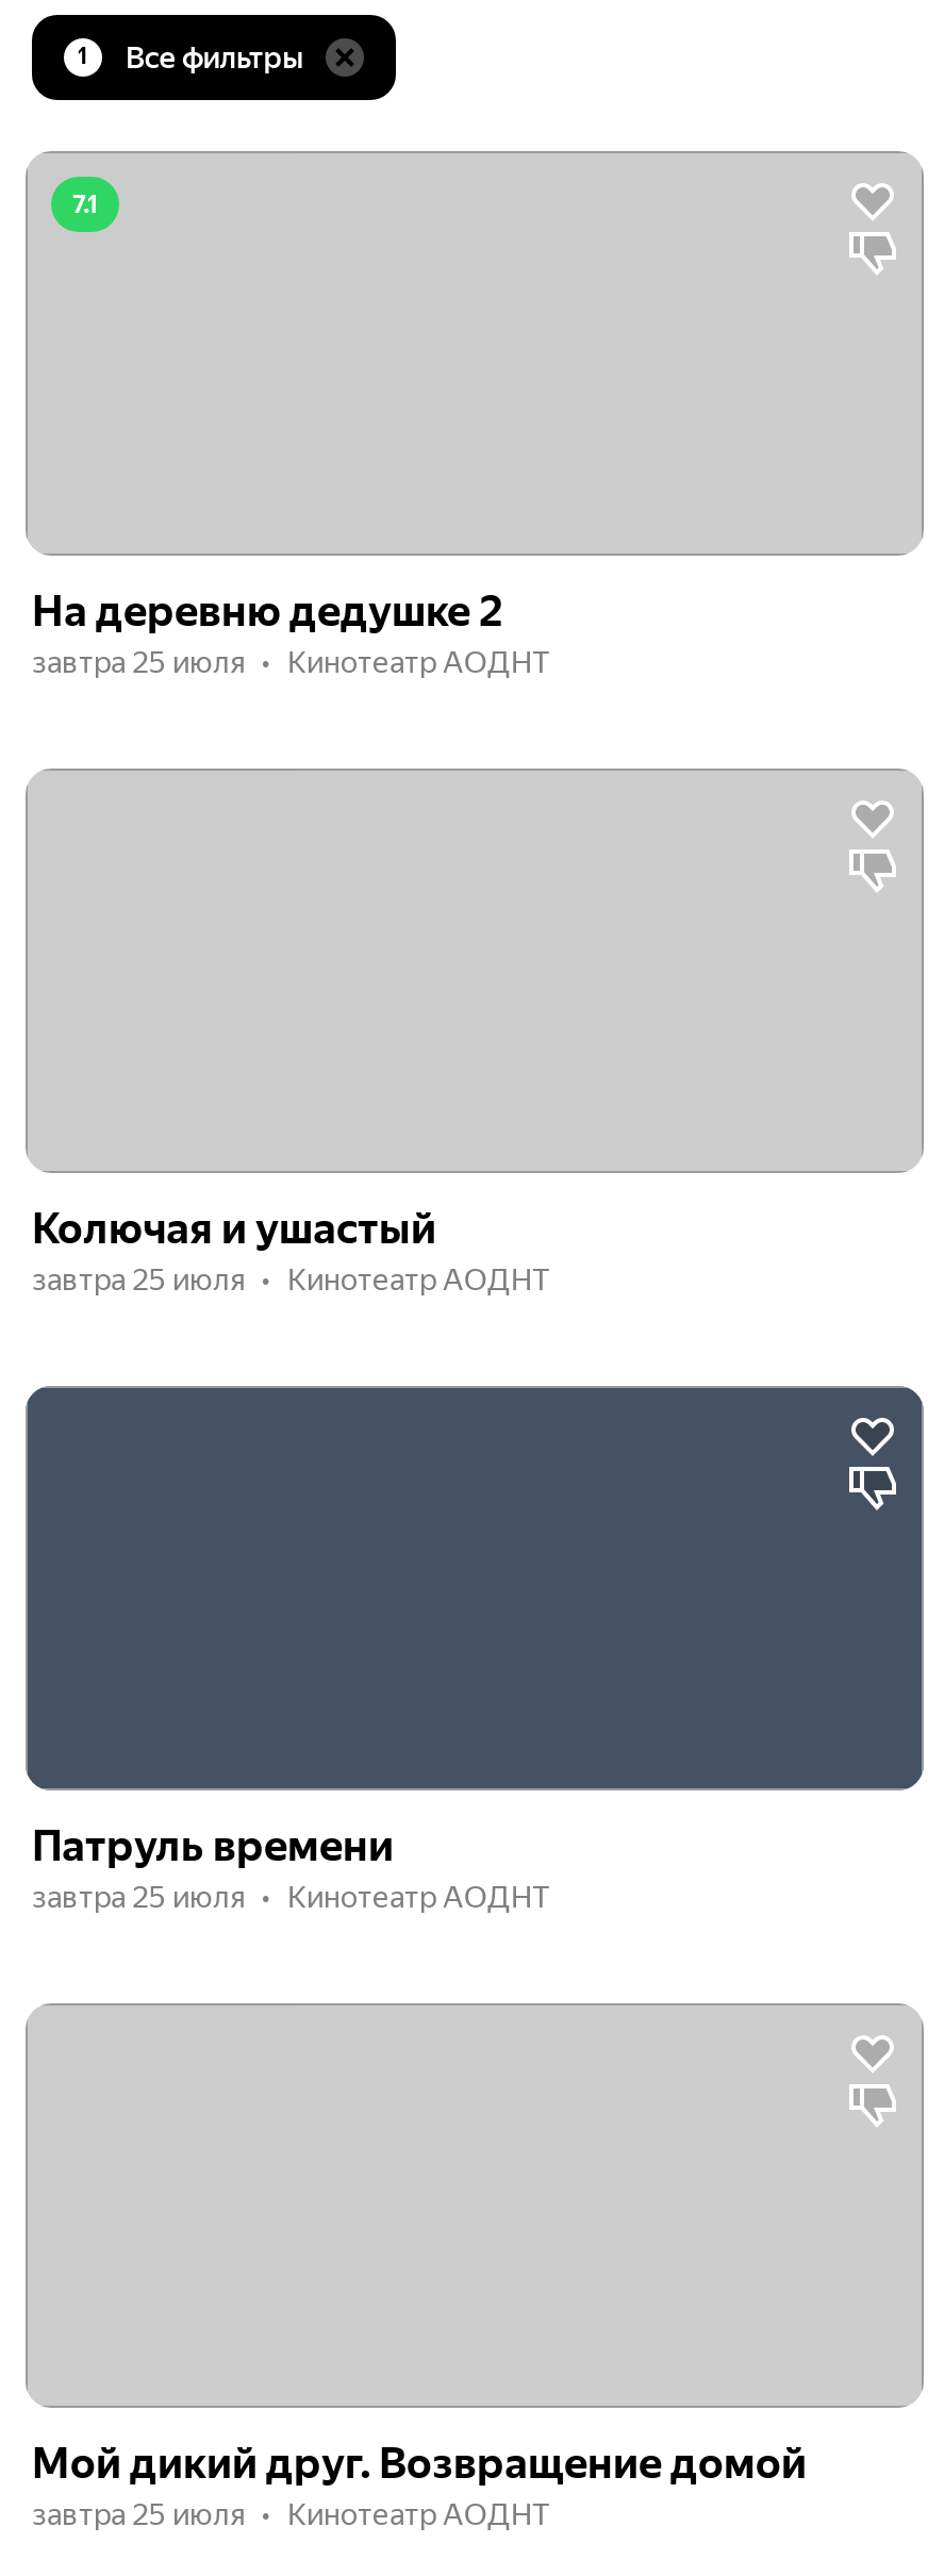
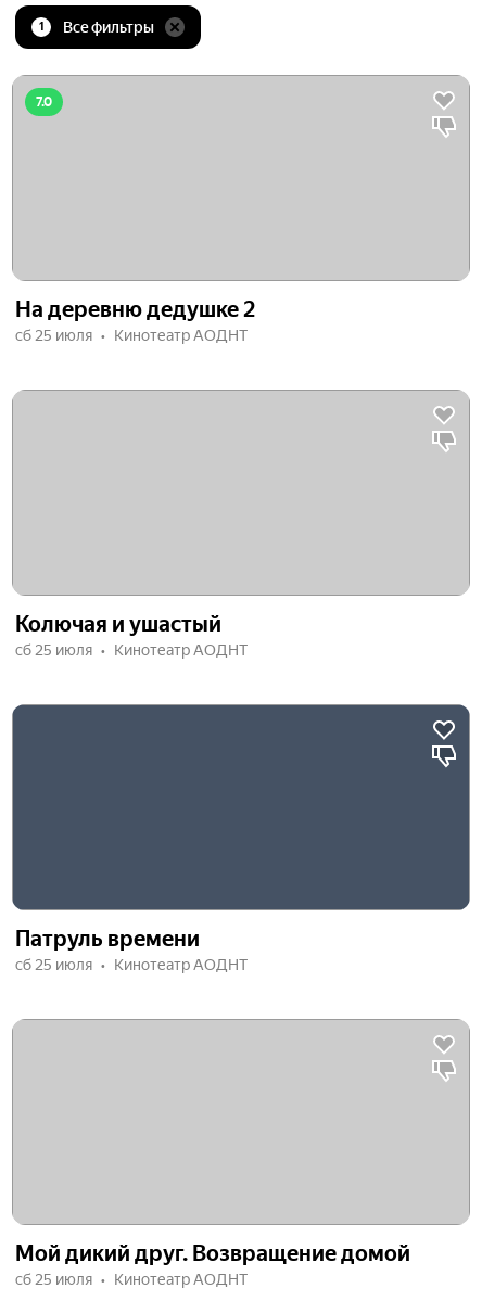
[72,189,98,219] 7.1 -> [36,94,52,110] 7.0
[32,645,549,679] завтра 25 июля Кинотеатр АОДНТ -> [15,327,248,344] сб 25 июля Кинотеатр АОДНТ
[32,1262,549,1297] завтра 25 июля Кинотеатр АОДНТ -> [15,641,248,659] сб 25 июля Кинотеатр АОДНТ
[32,1880,549,1914] завтра 25 июля Кинотеатр АОДНТ -> [15,956,248,973] сб 25 июля Кинотеатр АОДНТ
[32,2497,549,2531] завтра 25 июля Кинотеатр АОДНТ -> [15,1271,248,1288] сб 25 июля Кинотеатр АОДНТ

